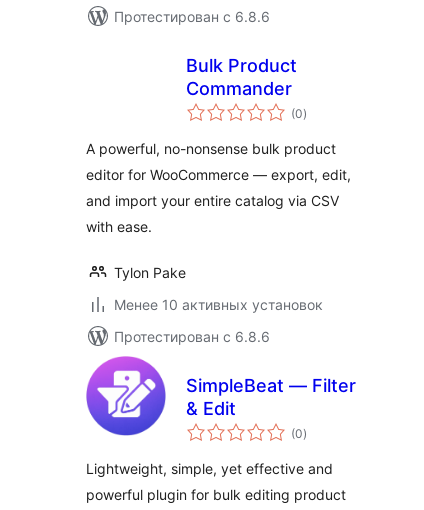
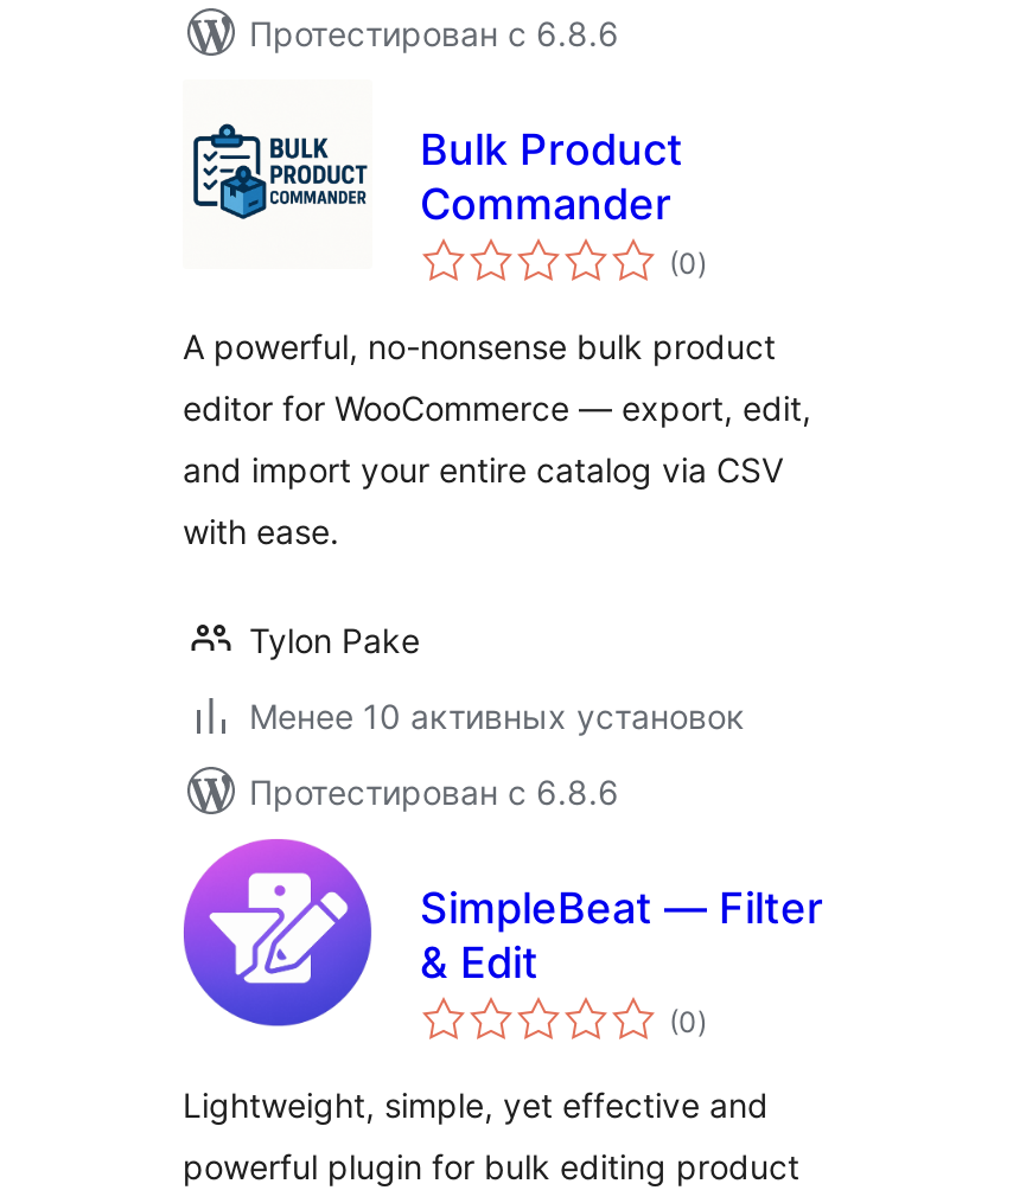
none -> [190,120,370,222] [image]

